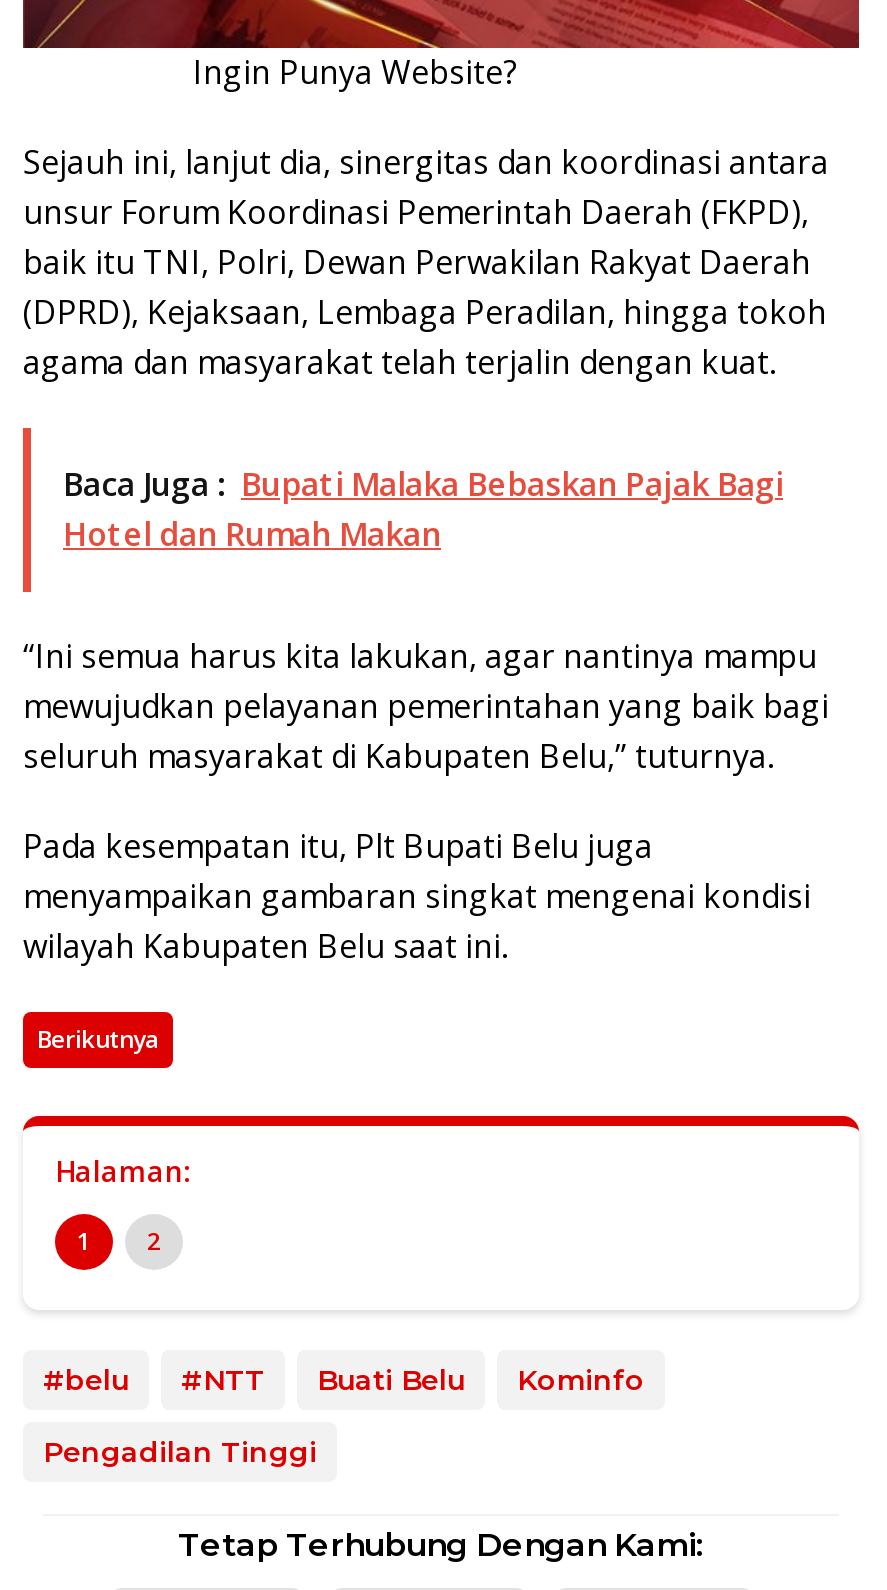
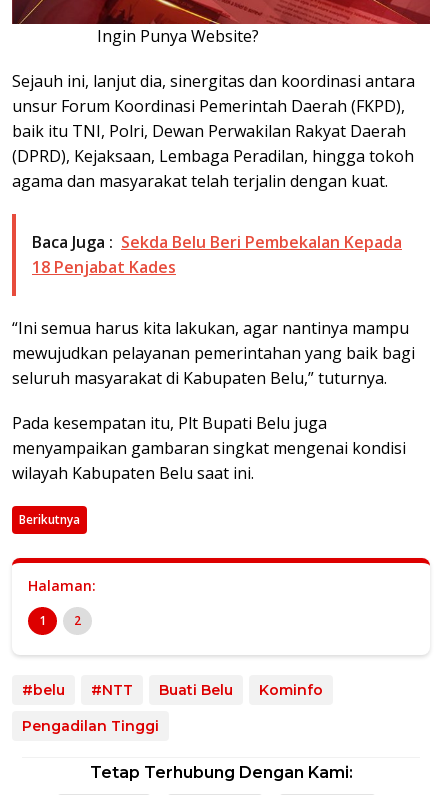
[63,462,783,556] Baca Juga : Bupati Malaka Bebaskan Pajak Bagi | Hotel dan Rumah Makan -> [32,231,402,278] Baca Juga : Sekda Belu Beri Pembekalan Kepada | 18 Penjabat Kades

